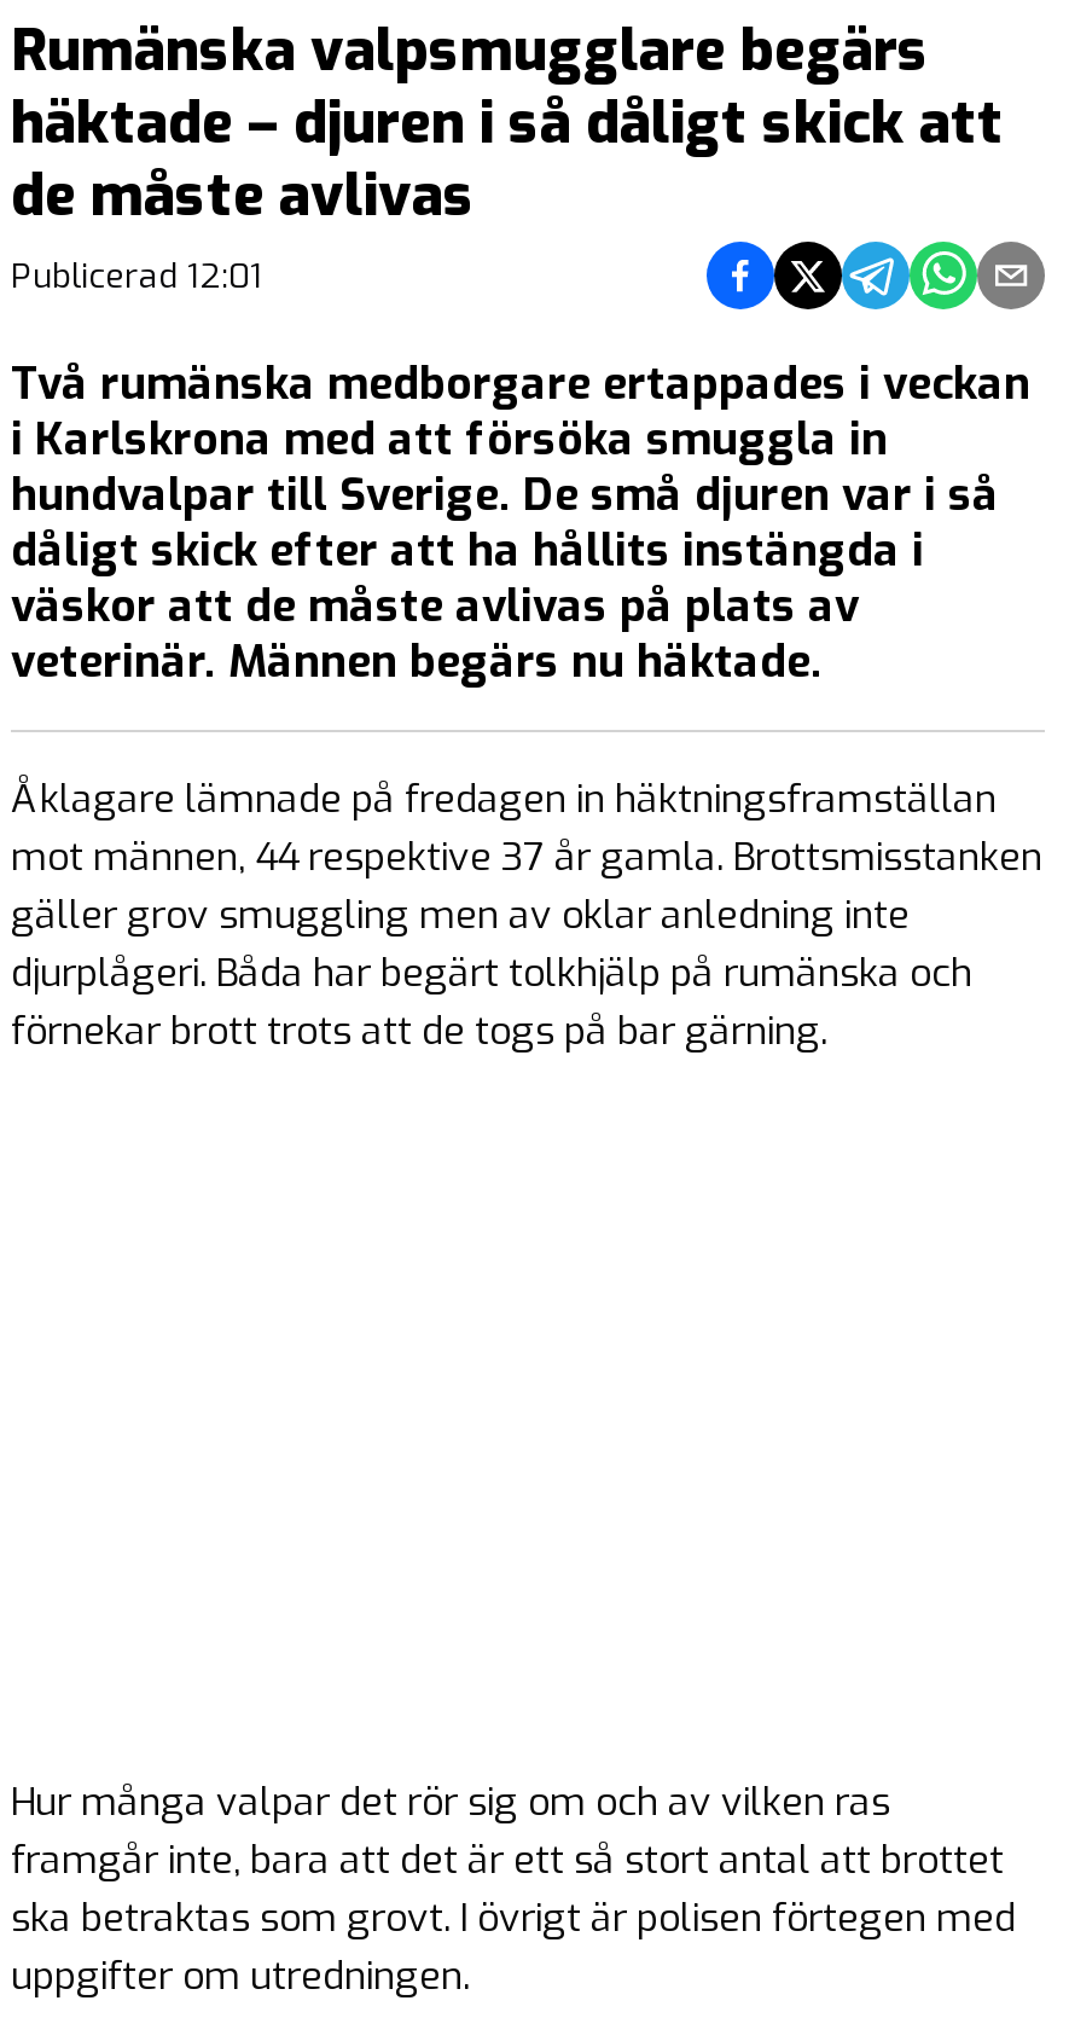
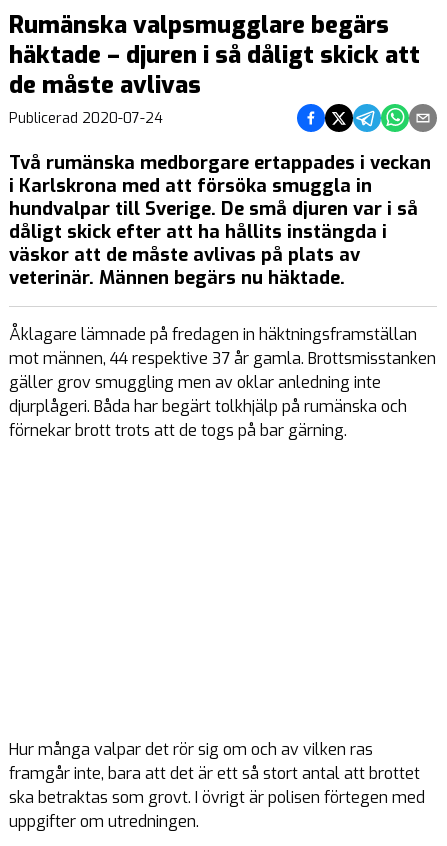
[11,253,262,298] Publicerad 12:01 -> [9,108,163,127] Publicerad 2020-07-24

